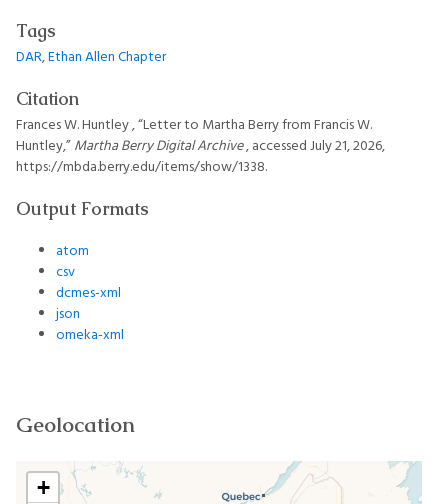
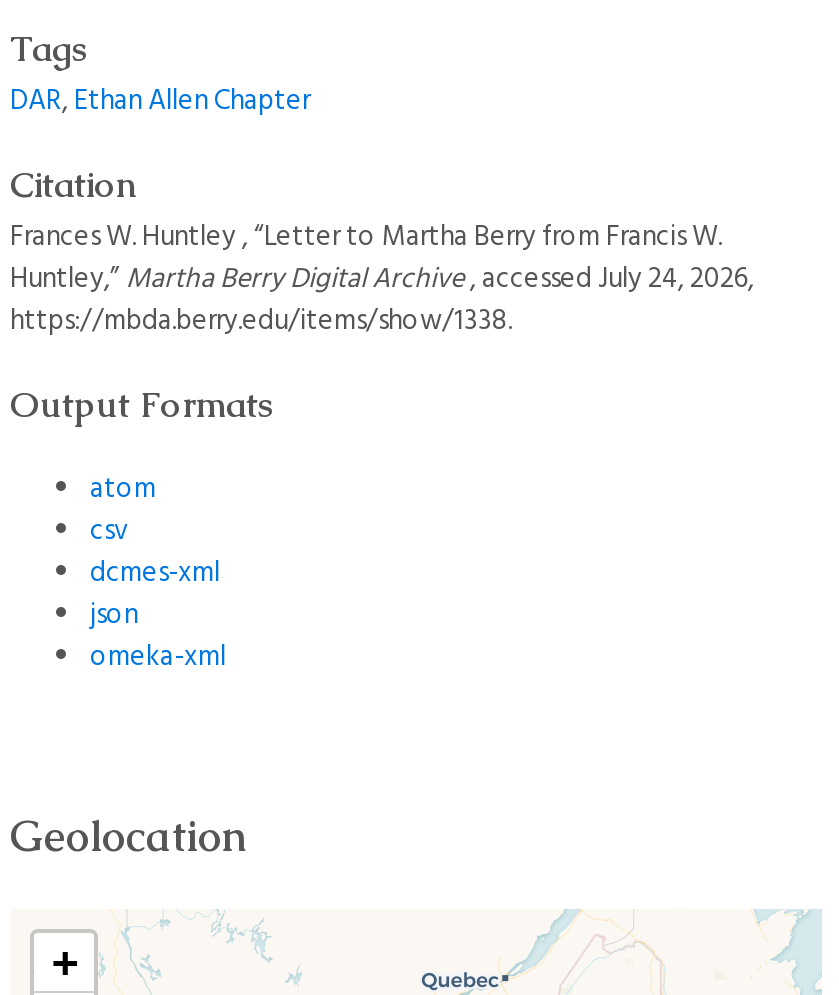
[16,135,385,158] Huntley,” Martha Berry Digital Archive, accessed July 21, 2026, -> [10,257,754,303] Huntley,” Martha Berry Digital Archive, accessed July 24, 2026,

